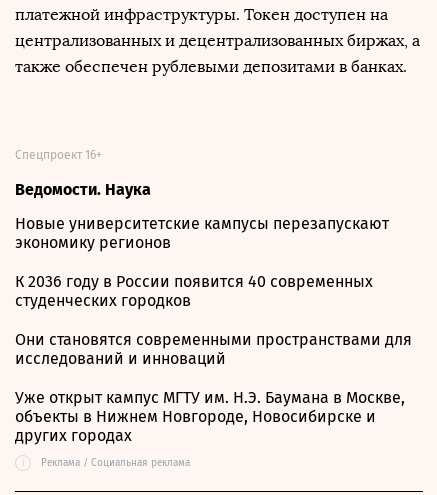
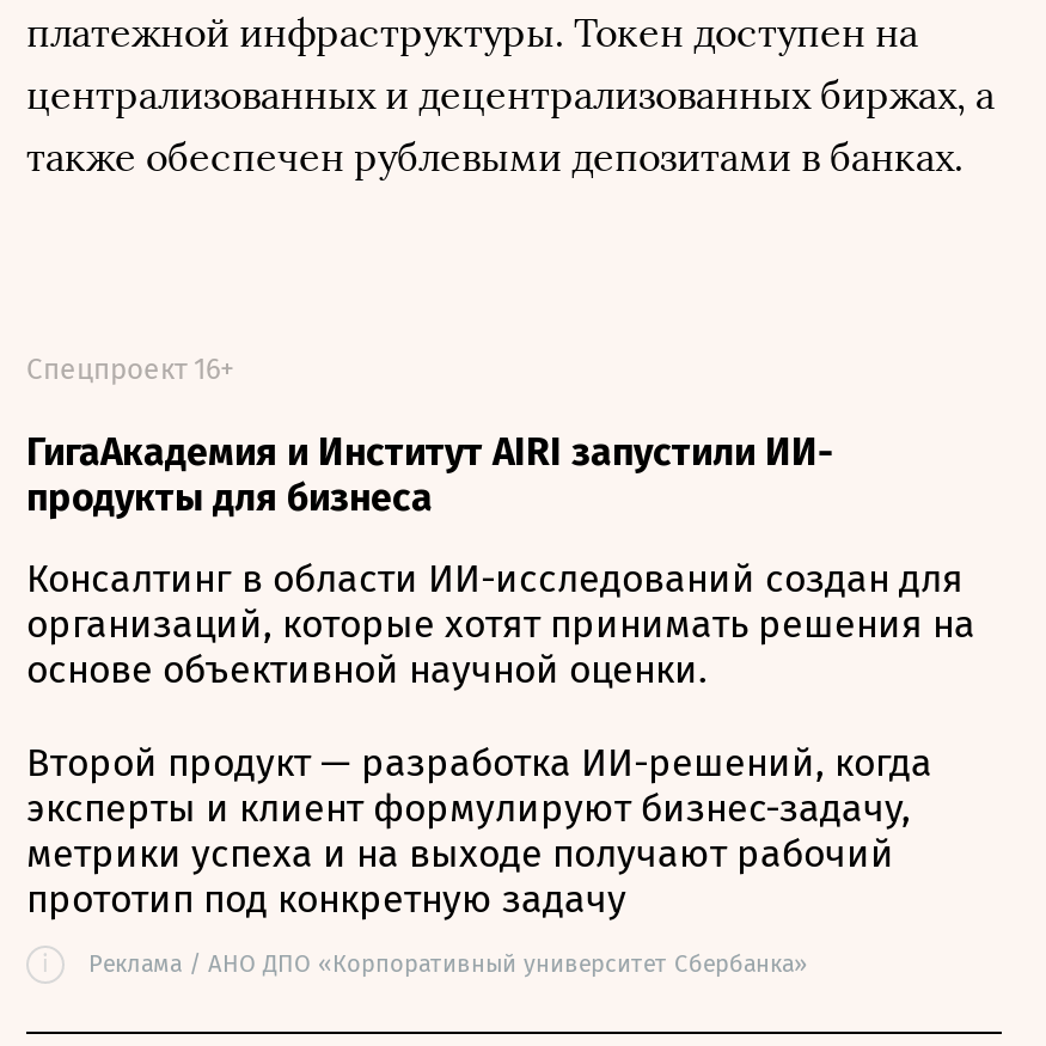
[15,180,151,199] Ведомости. Наука -> [26,429,834,520] ГигаАкадемия и Институт AIRI запустили ИИ- | продукты для бизнеса
[15,214,412,445] Новые университетские кампусы перезапускают | экономику регионов | К 2036 году в России появится 40 современных | студенческих городков | Они становятся современными пространствами для | исследований и инноваций | Уже открыт кампус МГТУ им. Н.Э. Баумана в Москве, | объекты в Нижнем Новгороде, Новосибирске и | других городах -> [26,556,975,922] Консалтинг в области ИИ-исследований создан для | организаций, которые хотят принимать решения на | основе объективной научной оценки. | Второй продукт — разработка ИИ-решений, когда | эксперты и клиент формулируют бизнес-задачу, | метрики успеха и на выходе получают рабочий | прототип под конкретную задачу
[41,457,190,469] Реклама / Социальная реклама -> [88,950,808,979] Реклама / АНО ДПО «Корпоративный университет Сбербанка»

